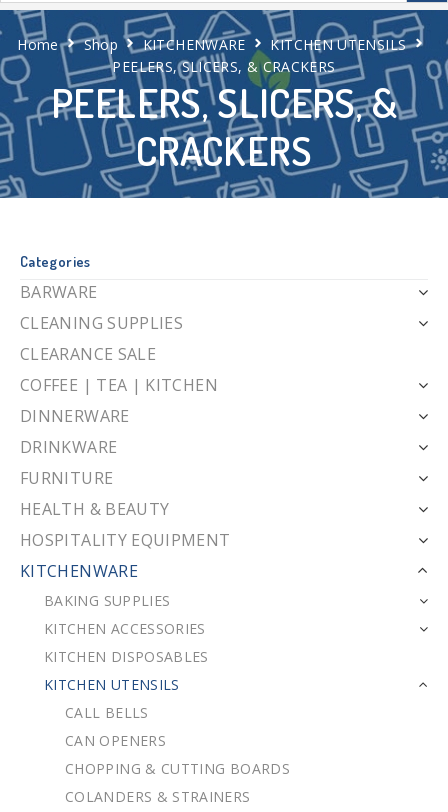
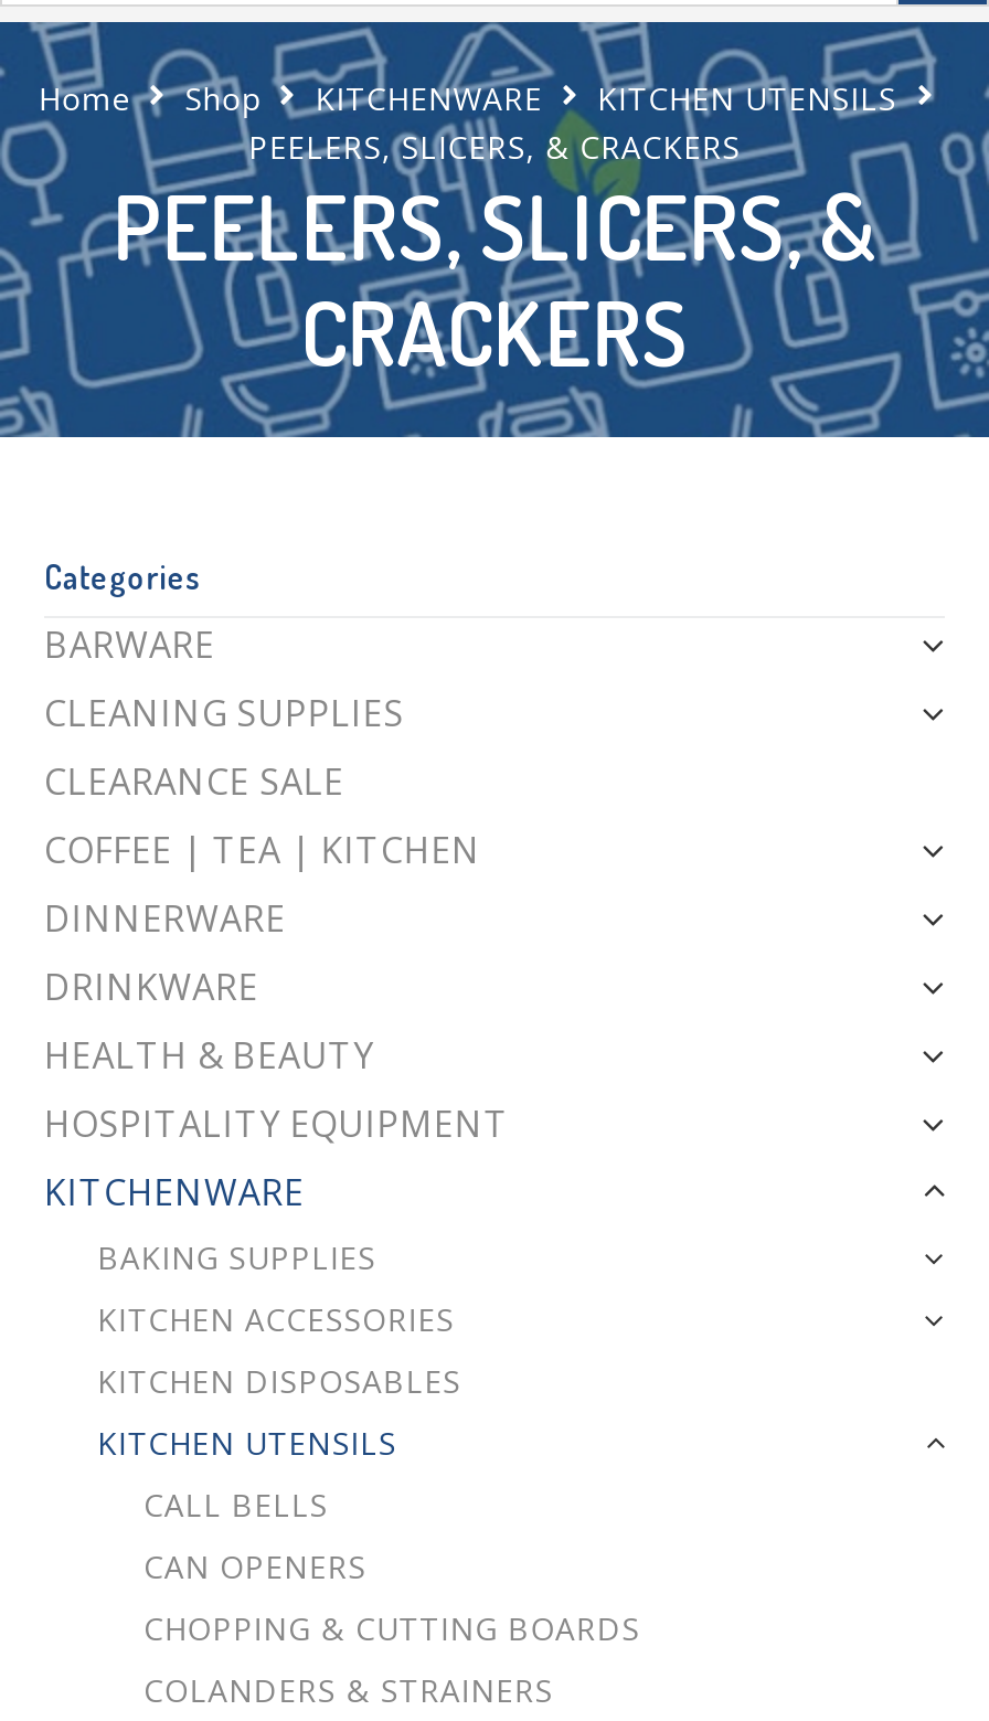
[20,467,113,489] FURNITURE -> none

